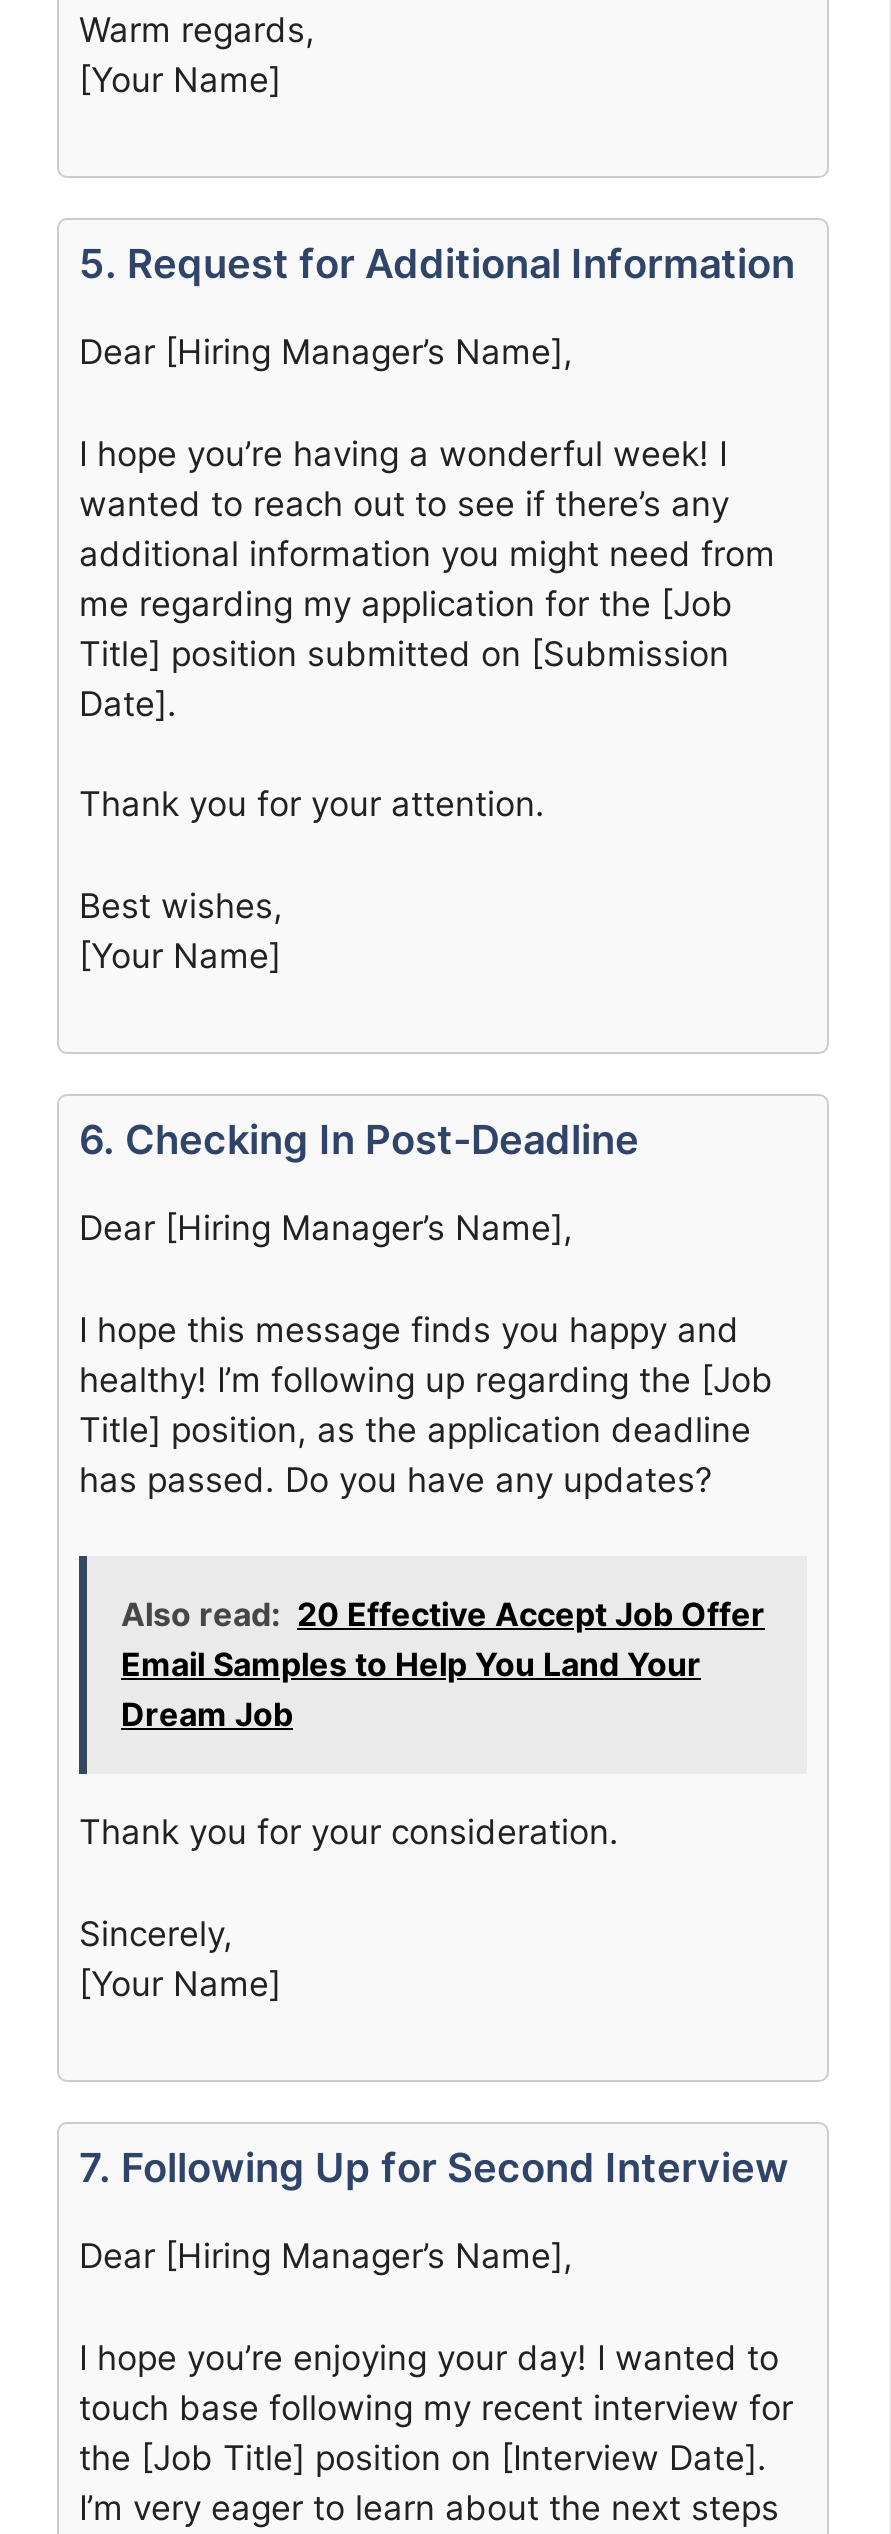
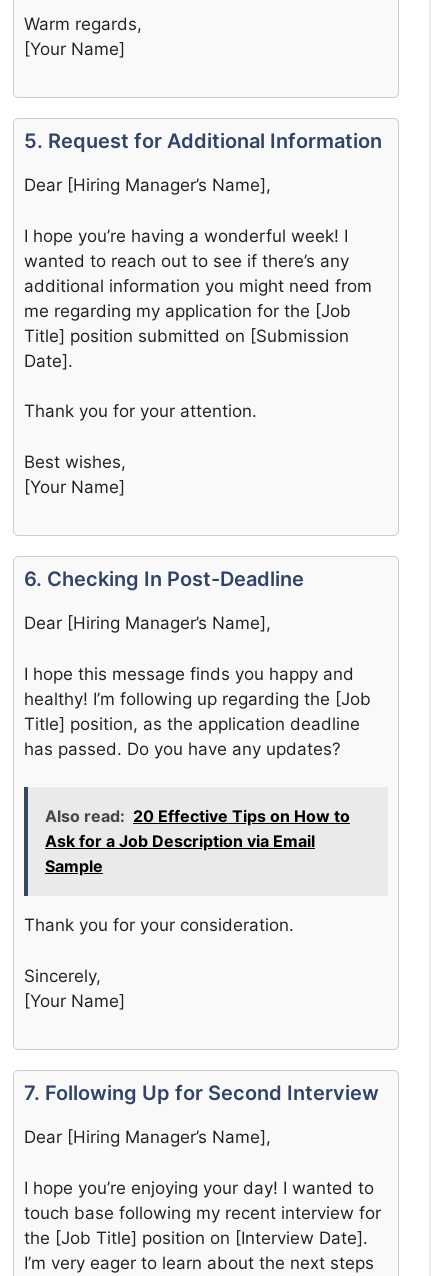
[121,1594,765,1734] Also read: 20 Effective Accept Job Offer | Email Samples to Help You Land Your | Dream Job -> [45,806,350,876] Also read: 20 Effective Tips on How to | Ask for a Job Description via Email | Sample

